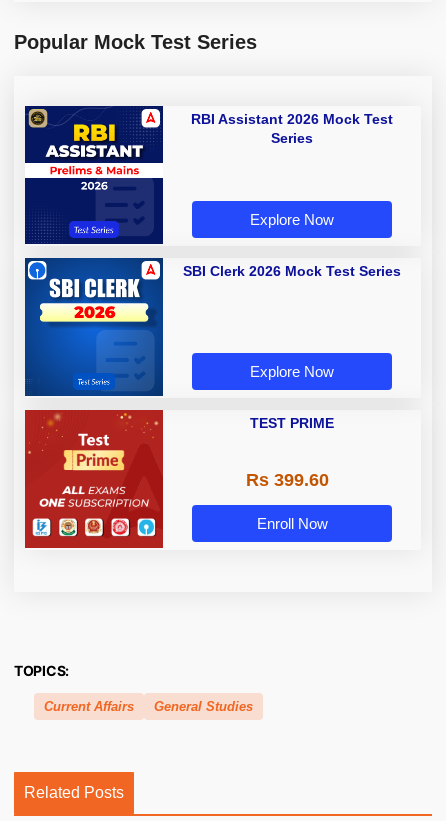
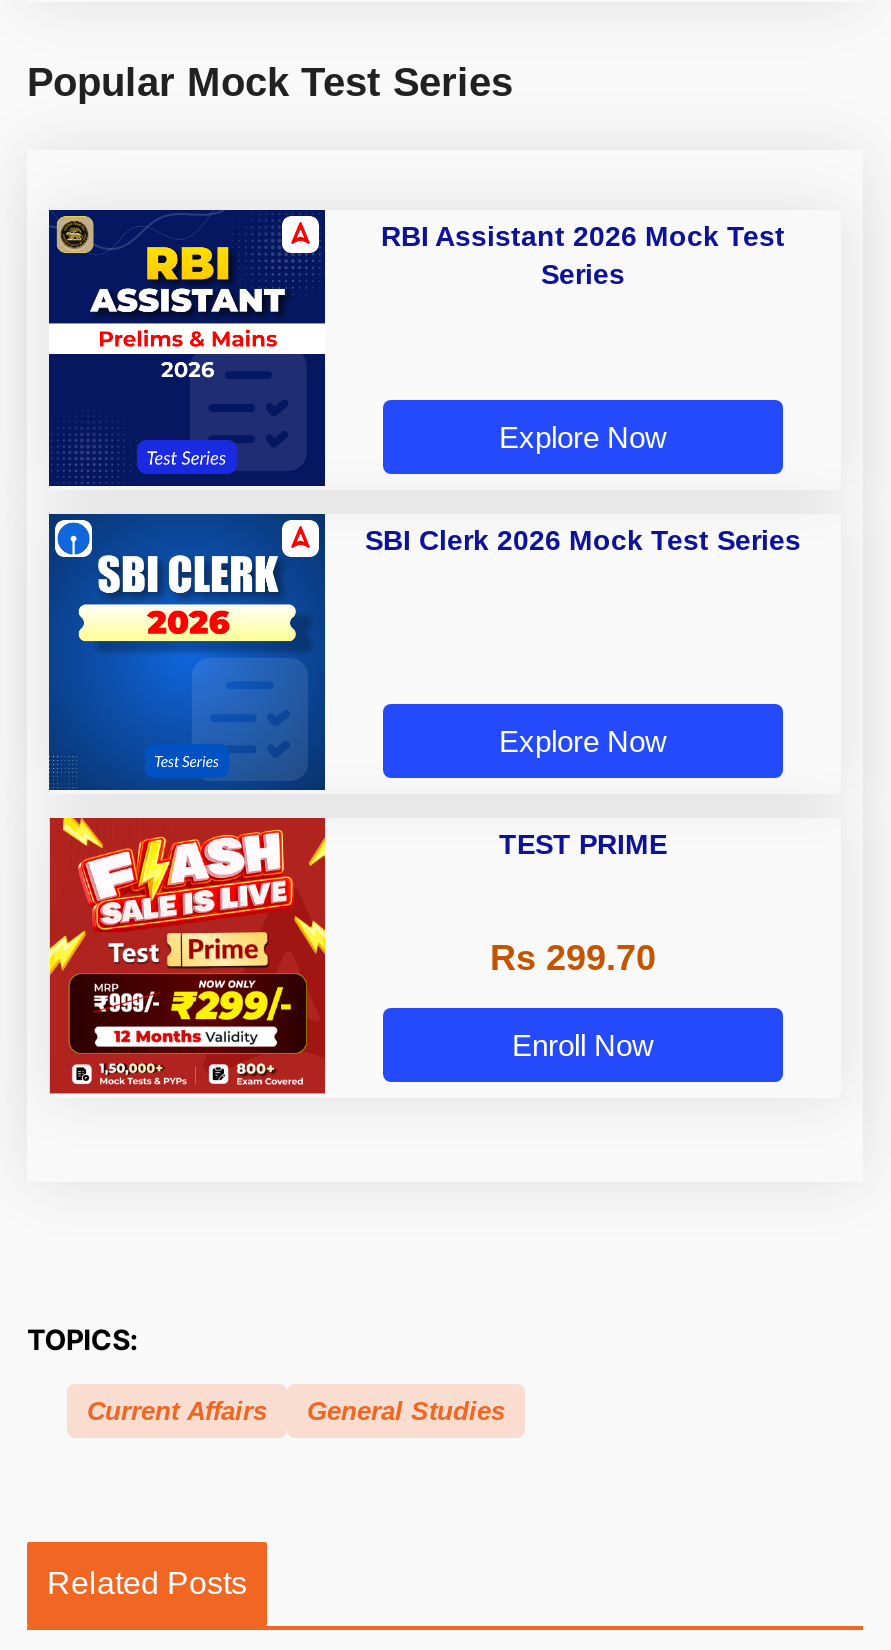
[24,409,164,543] [image] -> [47,816,327,1088] [image]
[245,470,328,490] Rs 399.60 -> [490,938,656,978] Rs 299.70

